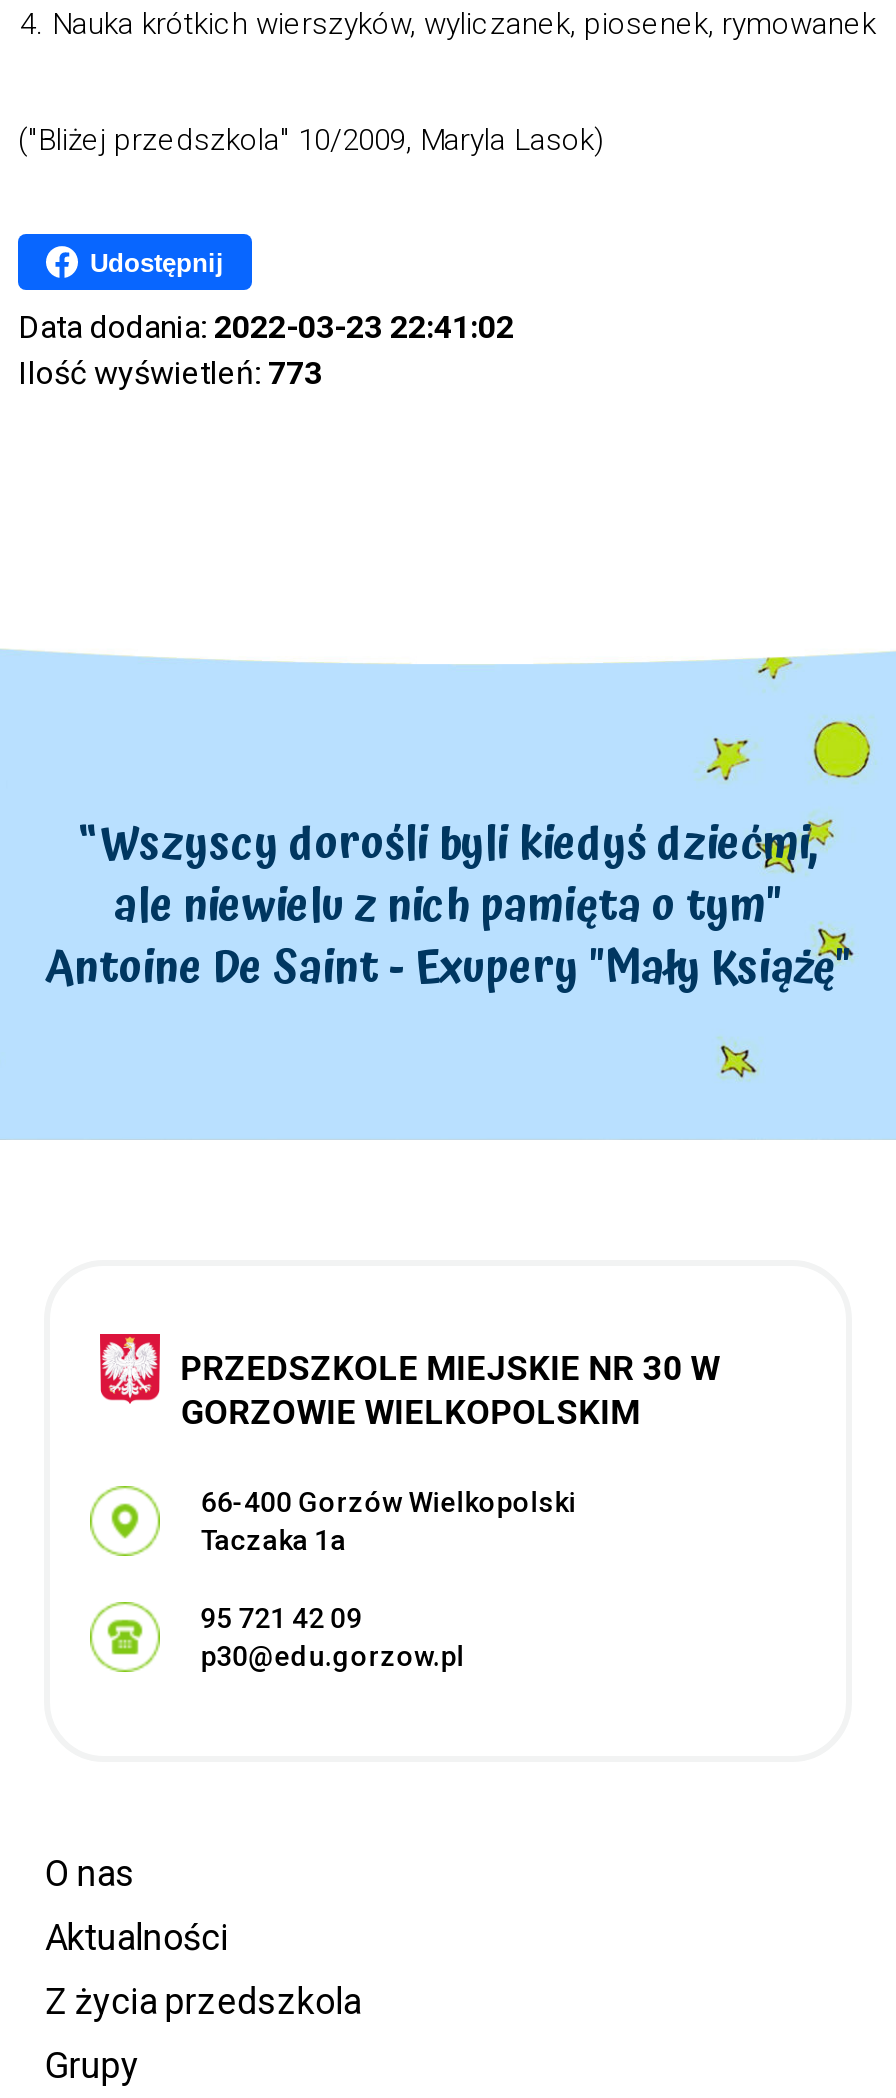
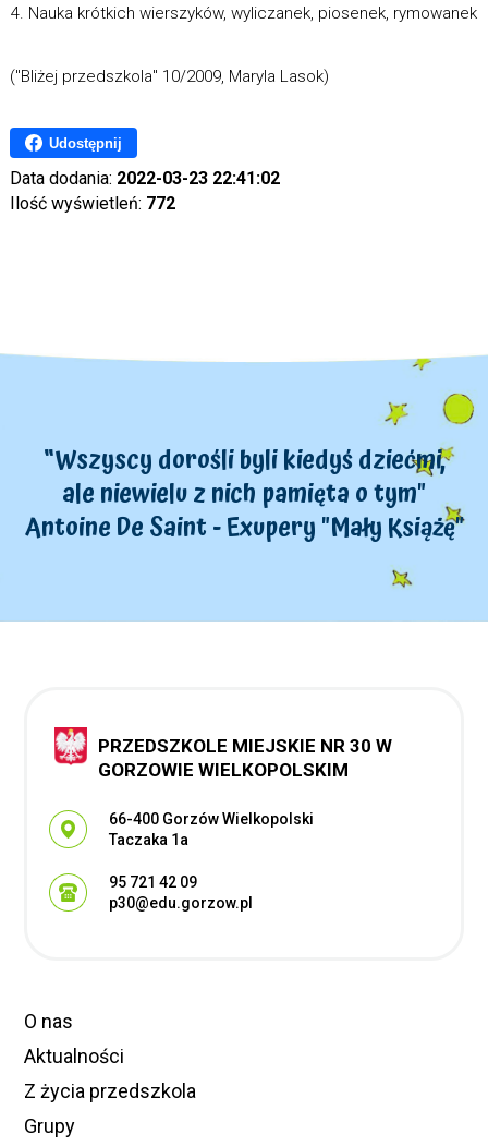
[18,354,322,392] Ilość wyświetleń: 773 -> [10,193,175,214] Ilość wyświetleń: 772

